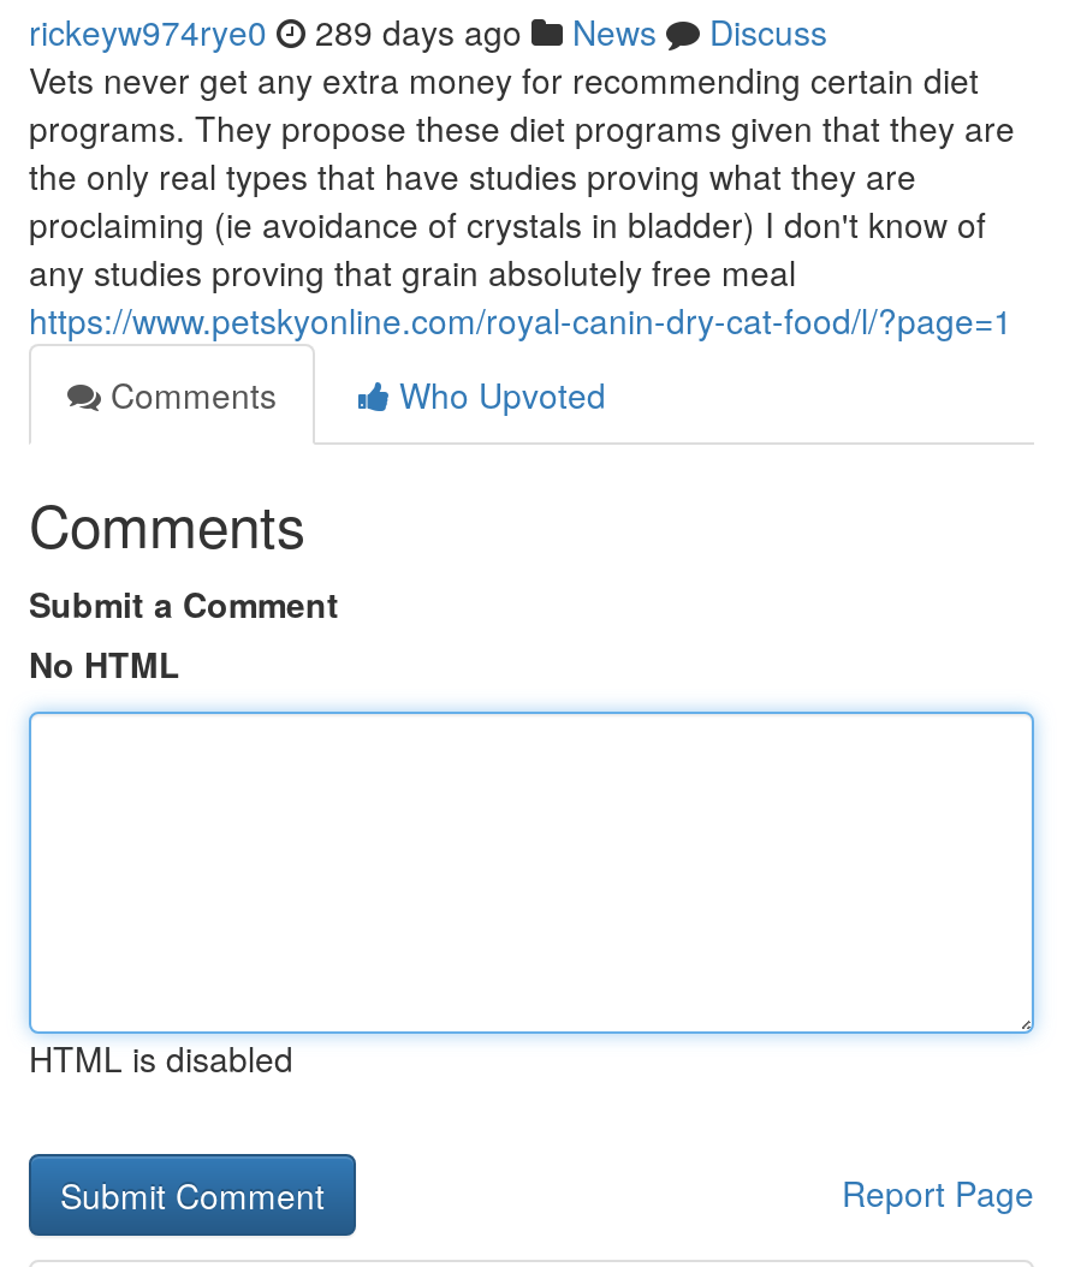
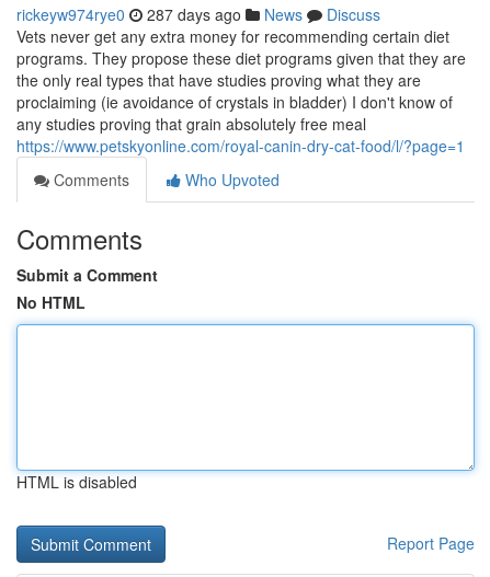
[29,7,827,55] rickeyw974rye0 289 days ago News Discuss -> [16,3,380,25] rickeyw974rye0 287 days ago News Discuss

